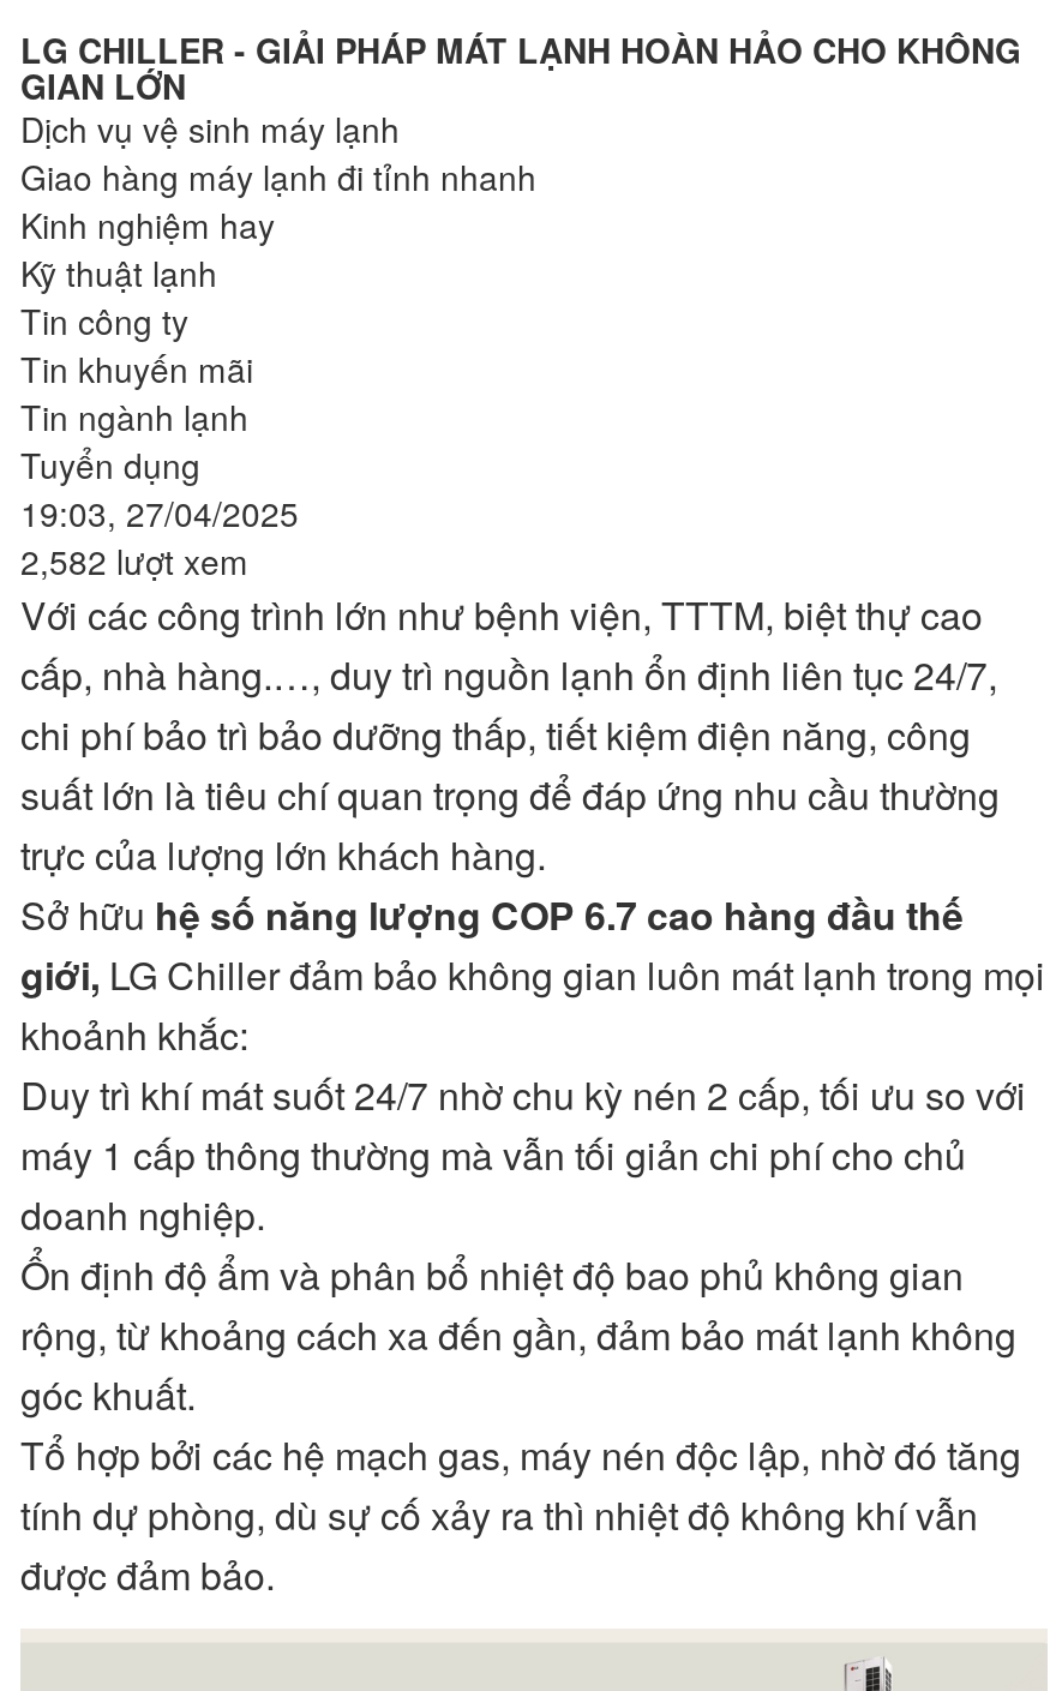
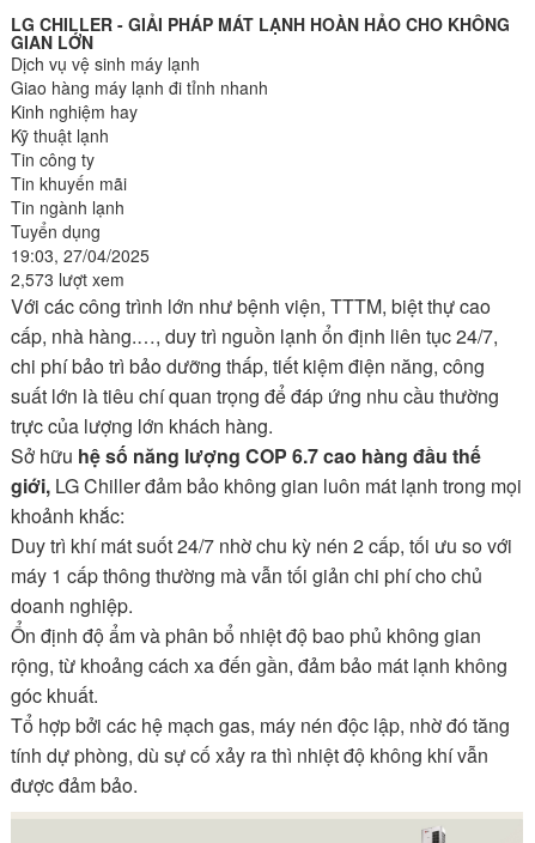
[20,537,248,585] 2,582 lượt xem -> [11,267,124,291] 2,573 lượt xem

